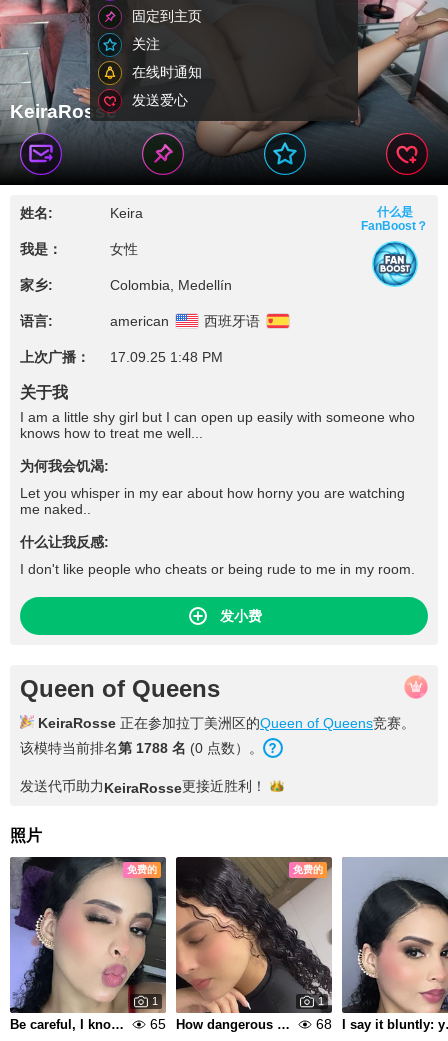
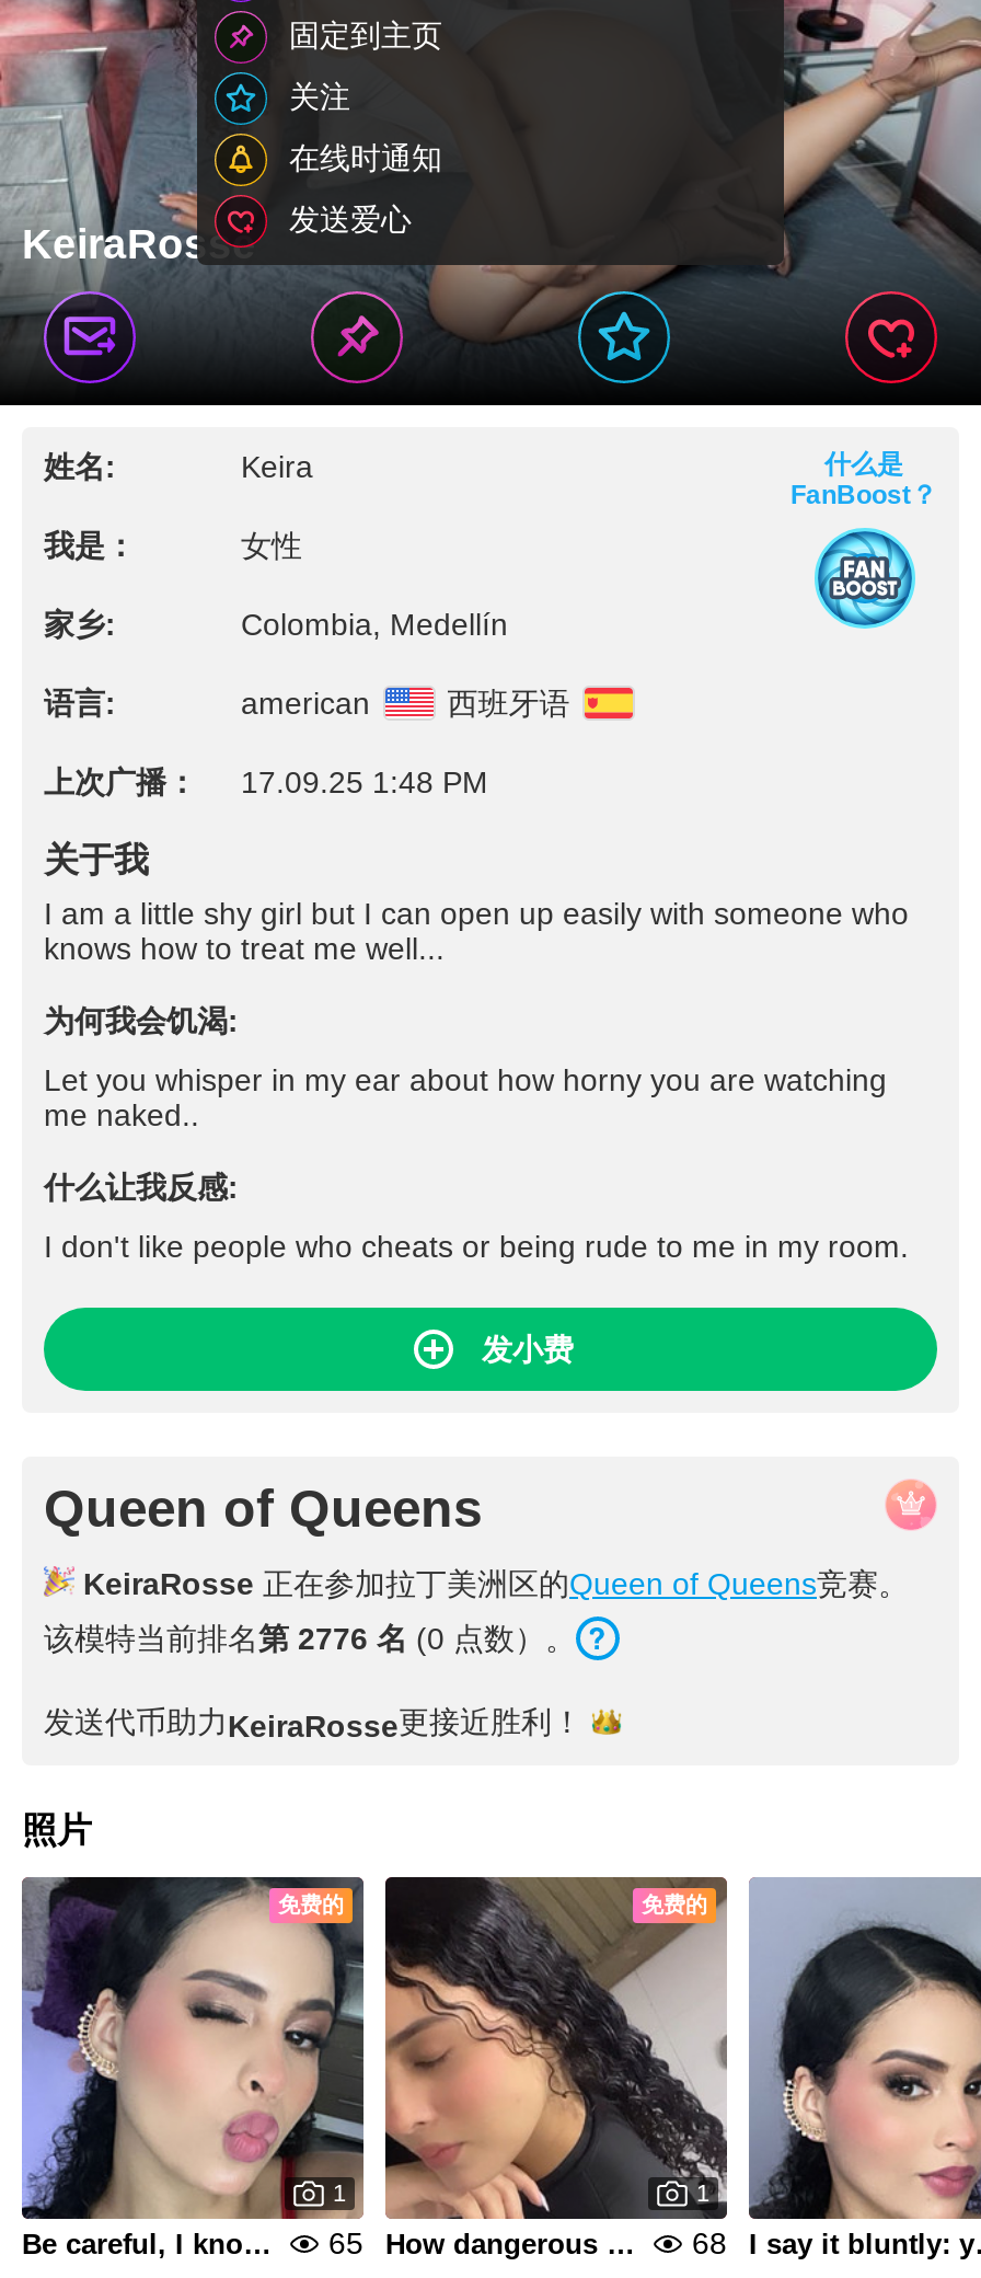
[20,740,263,756] 该模特当前排名第1788名(0 点数）。 -> [44,1621,576,1656] 该模特当前排名第2776名(0 点数）。

